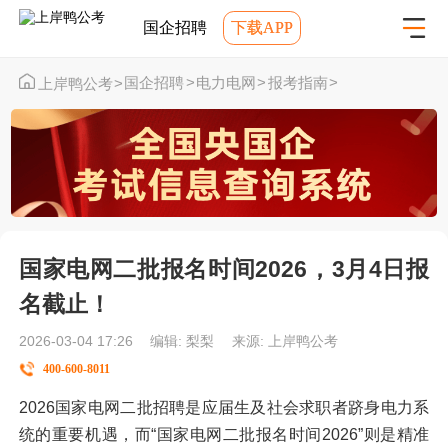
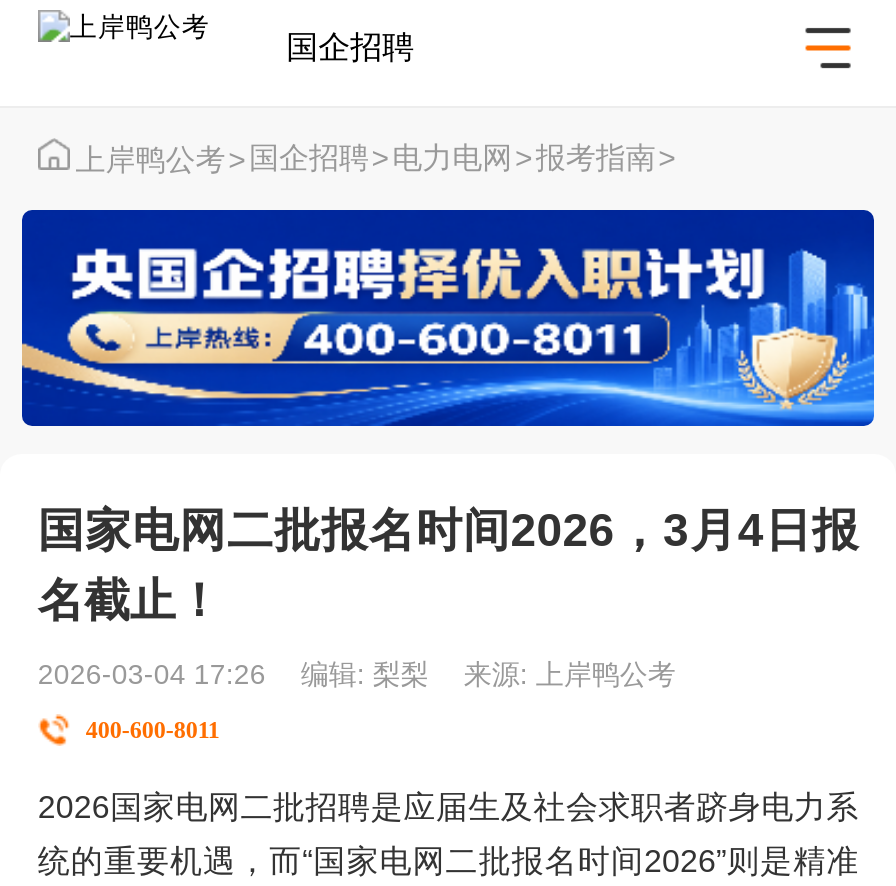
[231,19,293,37] 下载APP -> none
[10,108,438,218] [image] -> [20,208,876,428] [image]

